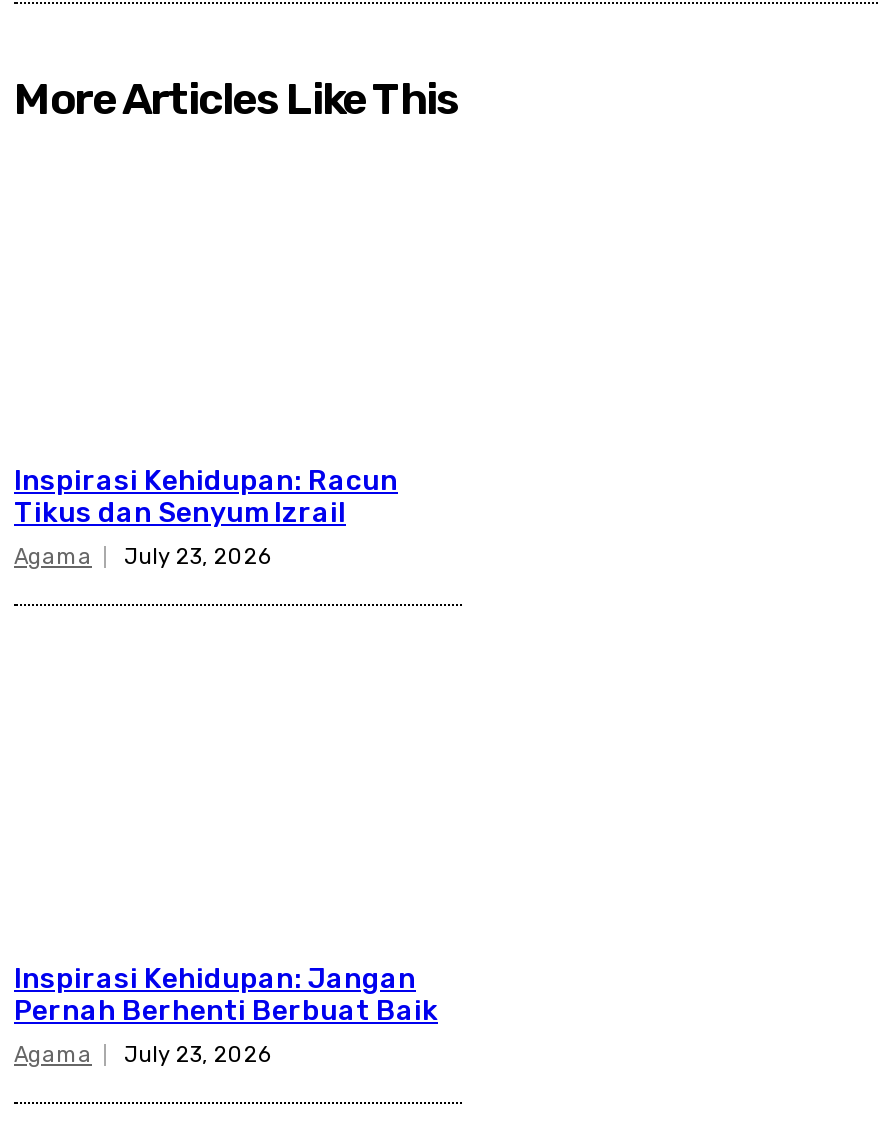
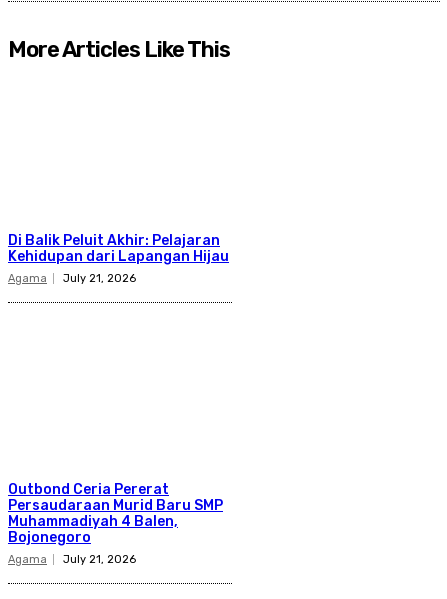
[14,465,398,531] Inspirasi Kehidupan: Racun | Tikus dan Senyum Izrail -> [8,232,229,265] Di Balik Peluit Akhir: Pelajaran | Kehidupan dari Lapangan Hijau
[14,545,272,571] Agama July 23, 2026 -> [8,272,136,285] Agama July 21, 2026
[14,962,438,1028] Inspirasi Kehidupan: Jangan | Pernah Berhenti Berbuat Baik -> [8,481,223,546] Outbond Ceria Pererat | Persaudaraan Murid Baru SMP | Muhammadiyah 4 Balen, | Bojonegoro
[14,1042,272,1068] Agama July 23, 2026 -> [8,553,136,566] Agama July 21, 2026

